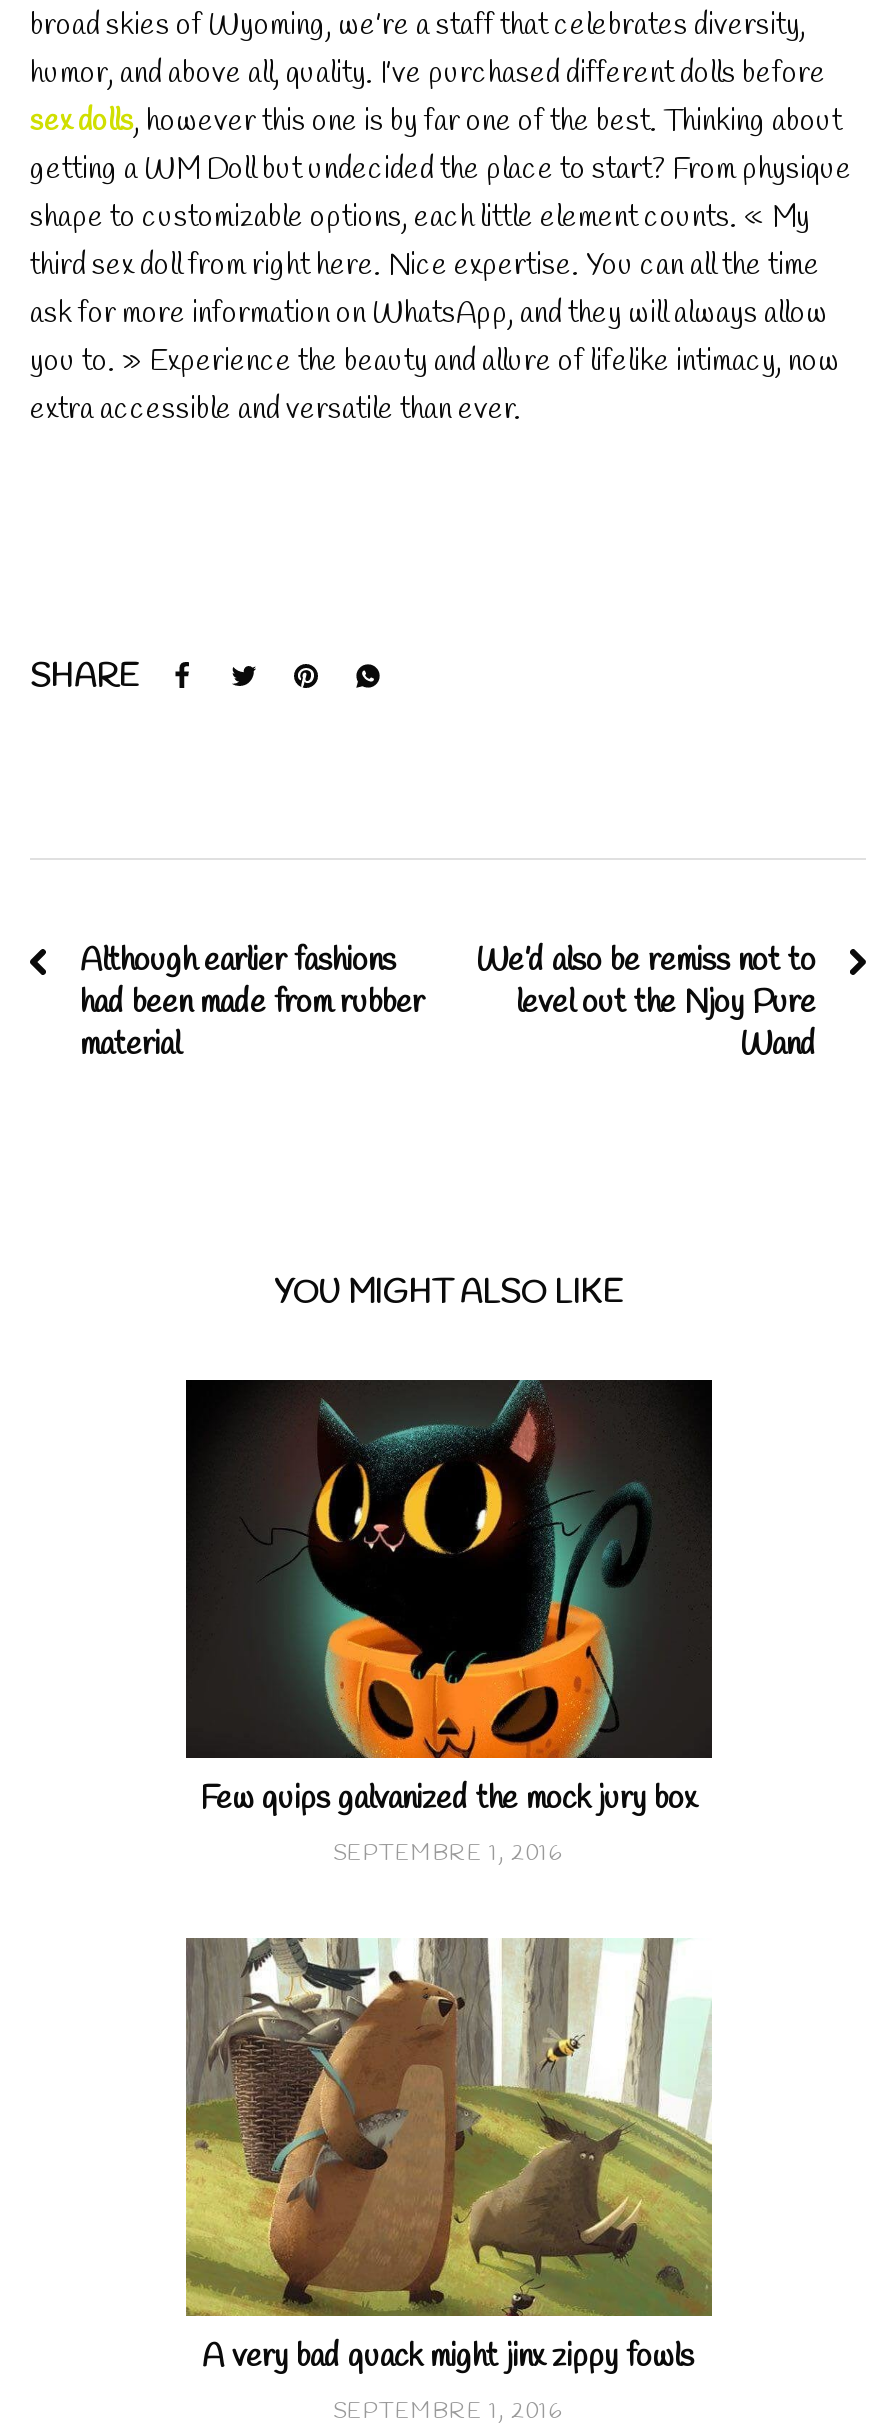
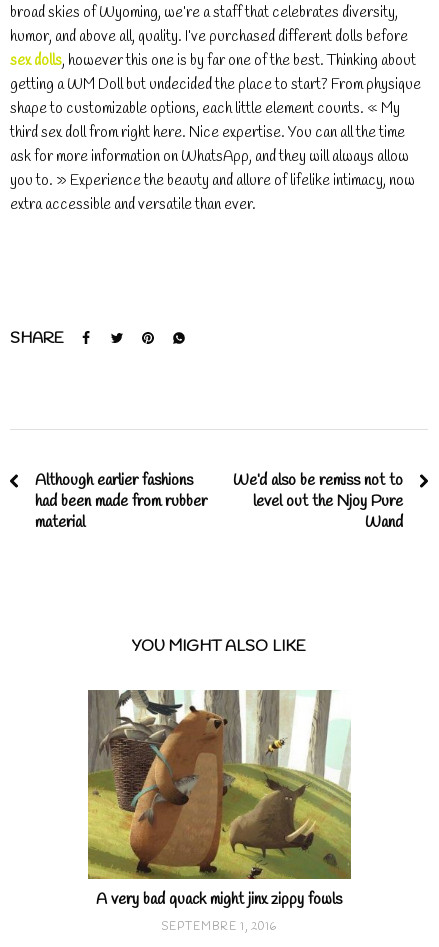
[184,1378,714,1868] [image] | Few quips galvanized the mock jury box | SEPTEMBRE 1, 2016 -> none

